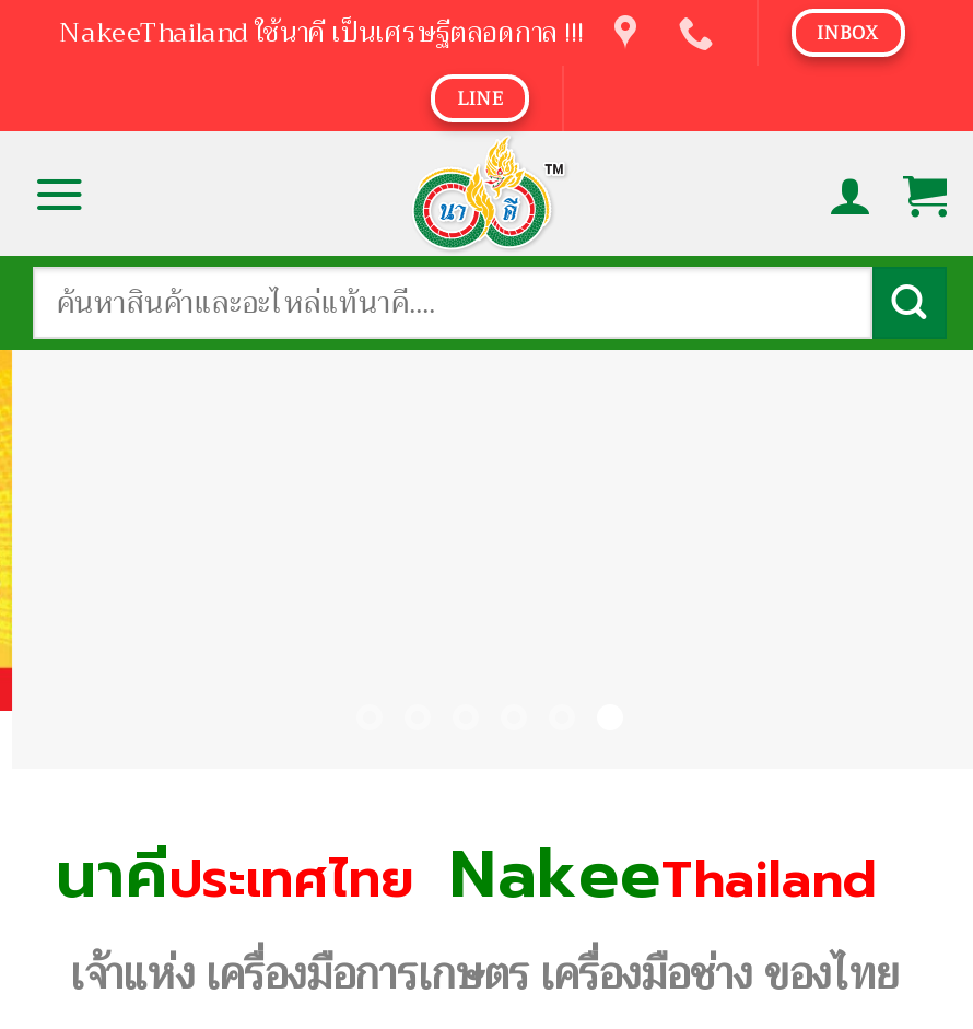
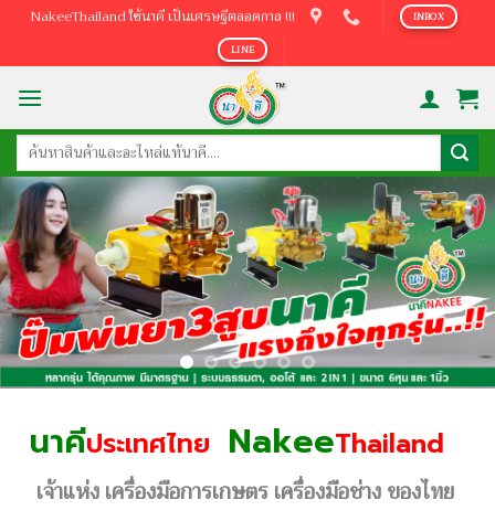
none -> [3,177,492,390] [image]

